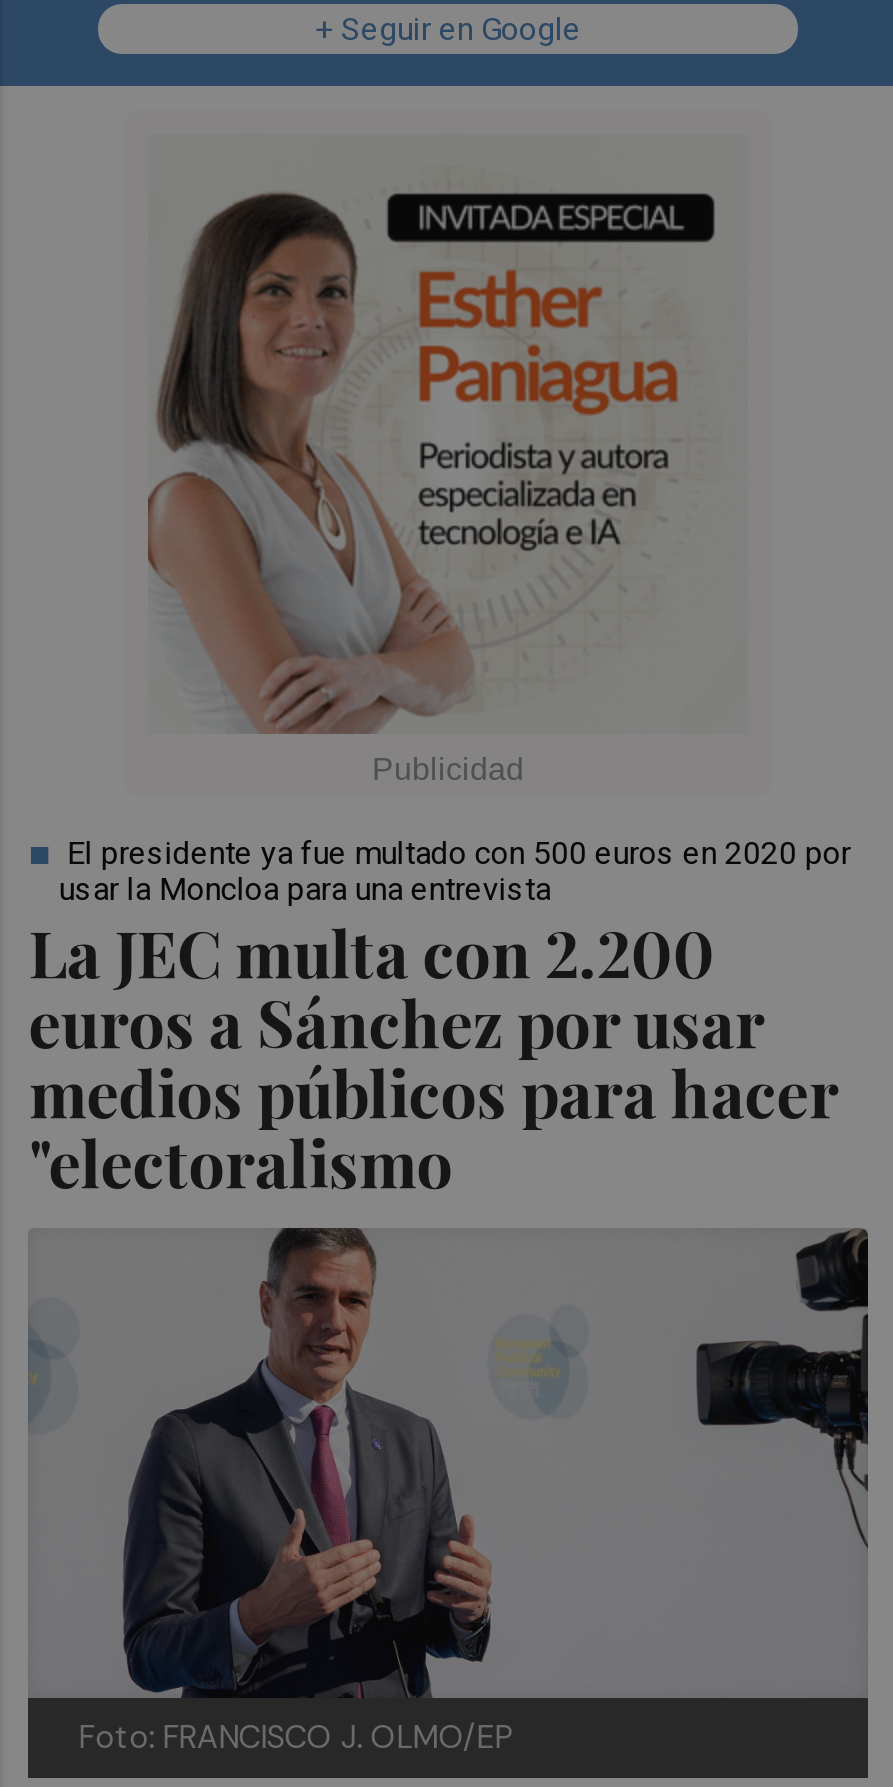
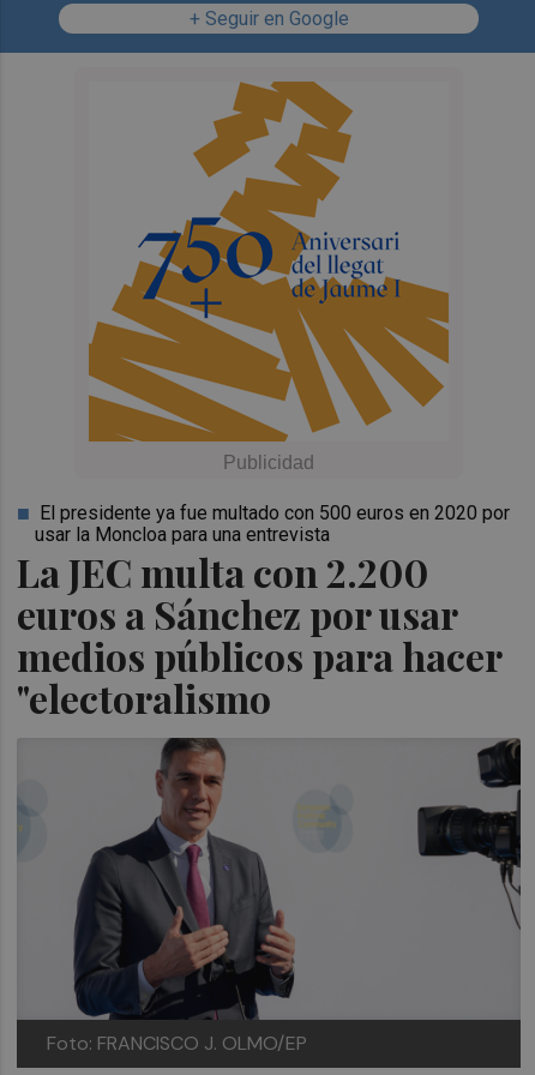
[146,134,748,734] [image] -> [88,80,450,443] [image]

